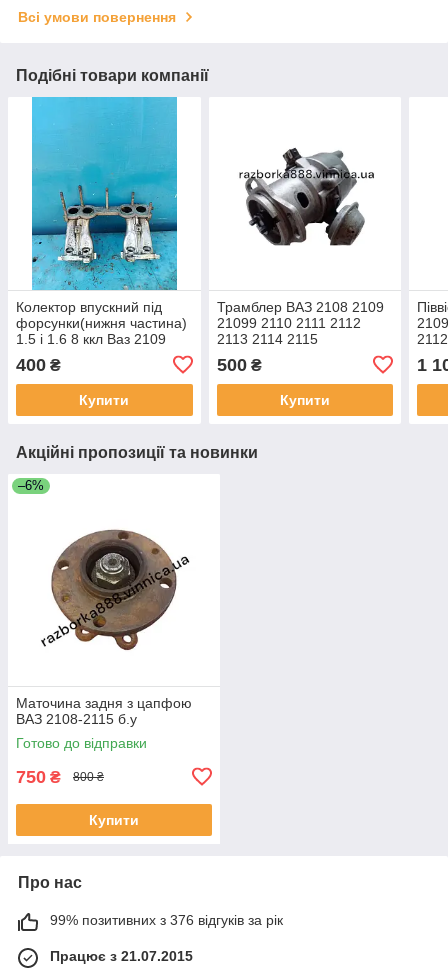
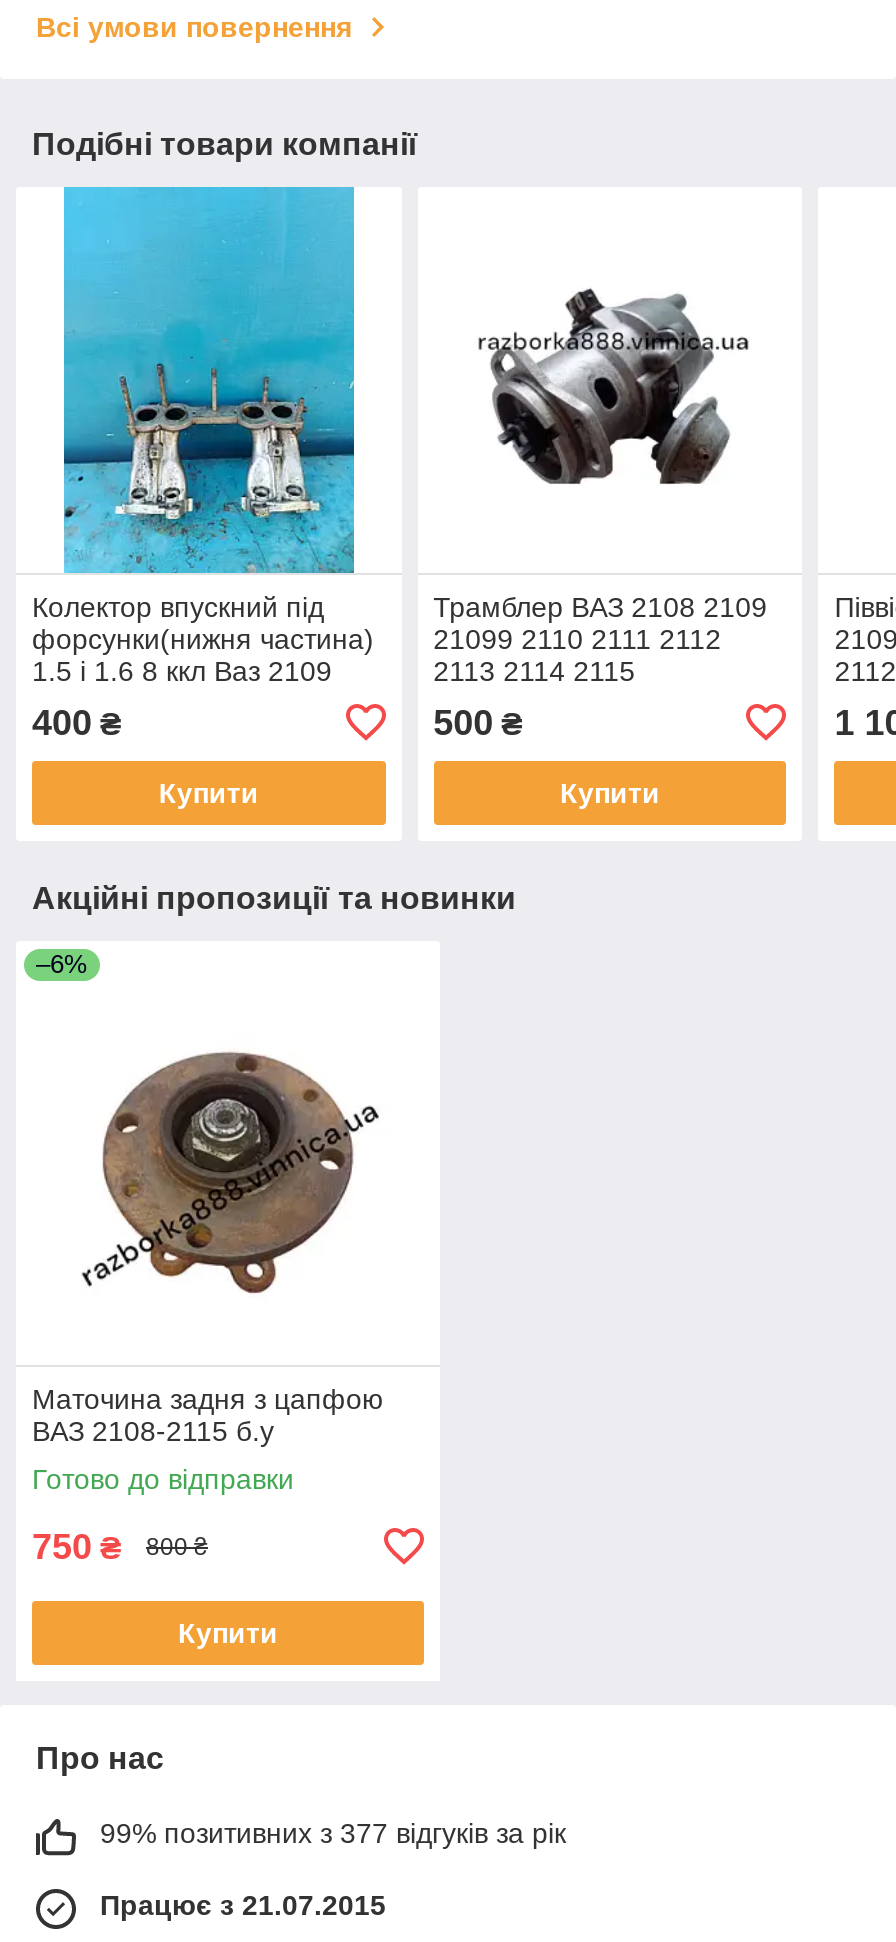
[50,912,283,928] 99% позитивних з 376 відгуків за рік -> [100,1817,566,1849] 99% позитивних з 377 відгуків за рік

